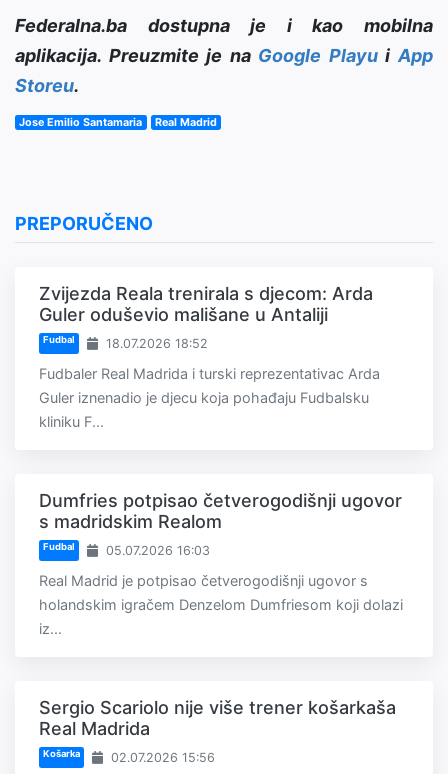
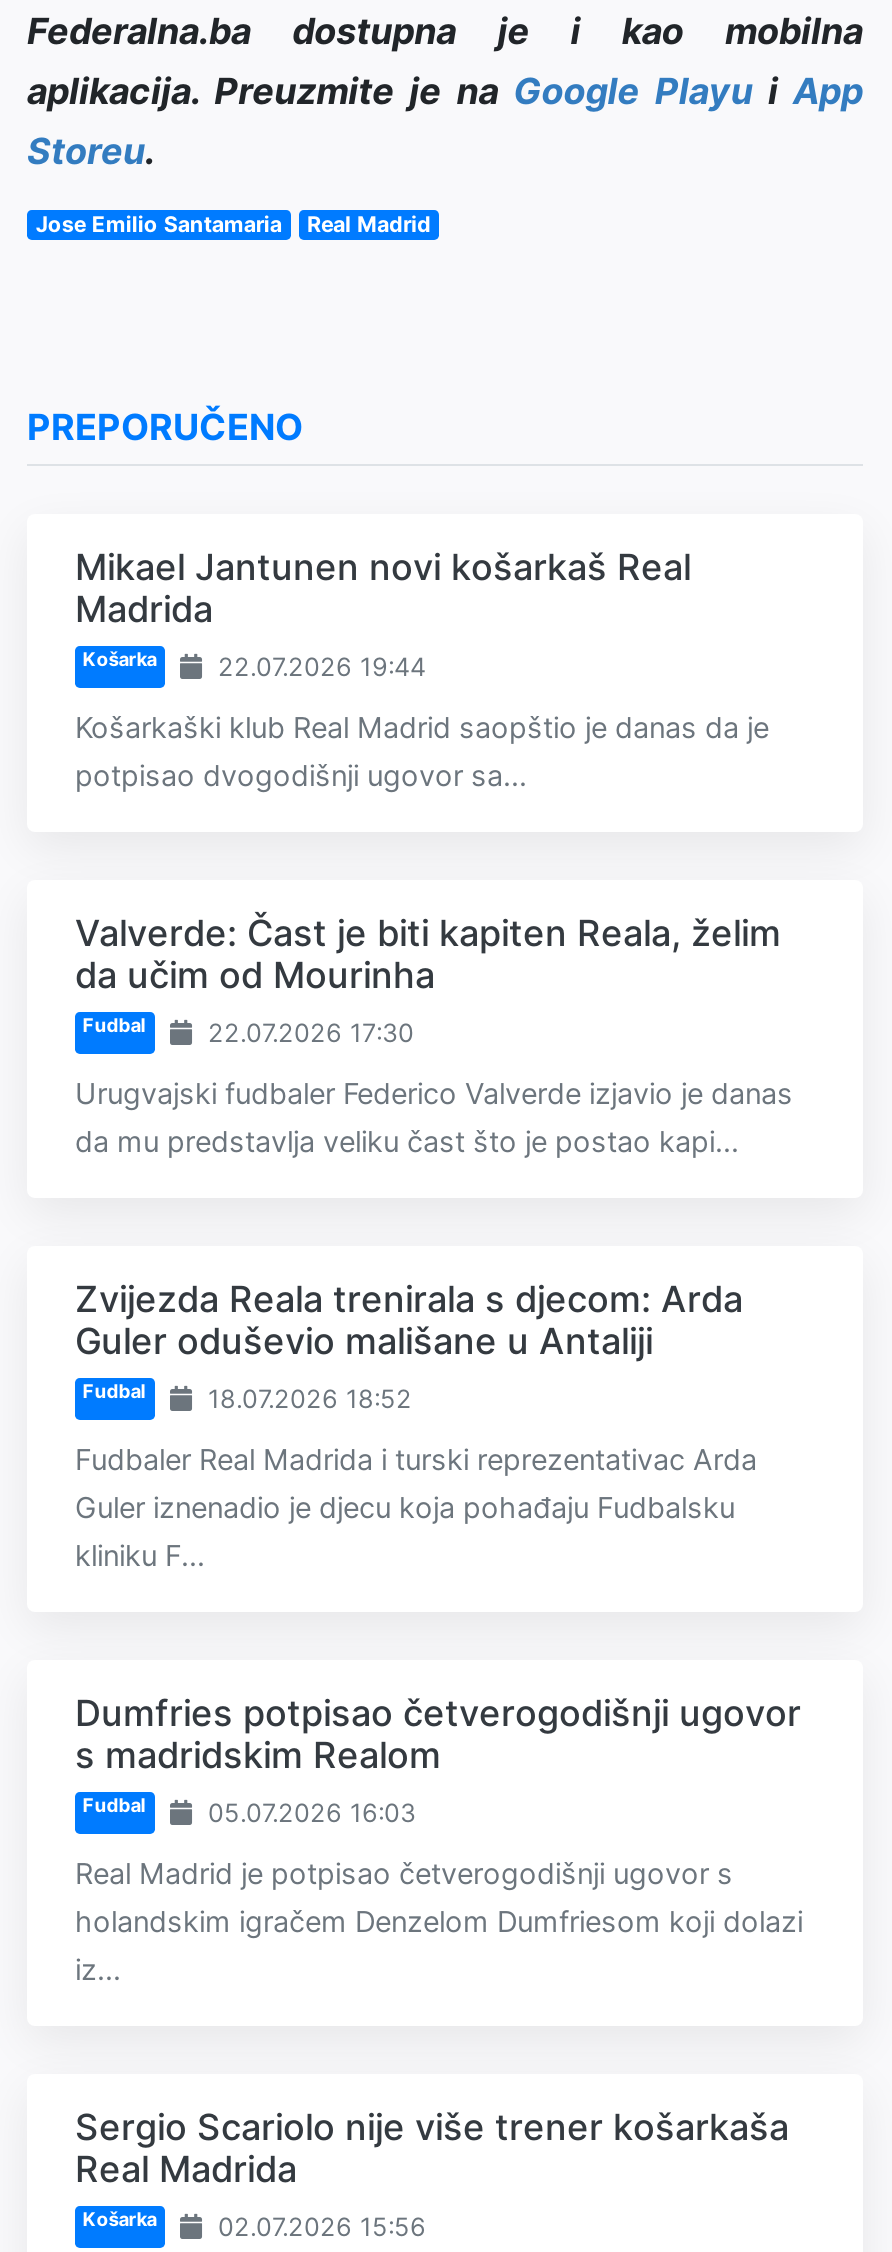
none -> [75,545,769,791] Mikael Jantunen novi košarkaš Real | Madrida | Košarka | 22.07.2026 19:44 | Košarkaški klub Real Madrid saopštio je danas da je | potpisao dvogodišnji ugovor sa...
none -> [75,911,793,1157] Valverde: Čast je biti kapiten Reala, želim | da učim od Mourinha | Fudbal | 22.07.2026 17:30 | Urugvajski fudbaler Federico Valverde izjavio je danas | da mu predstavlja veliku čast što je postao kapi...

